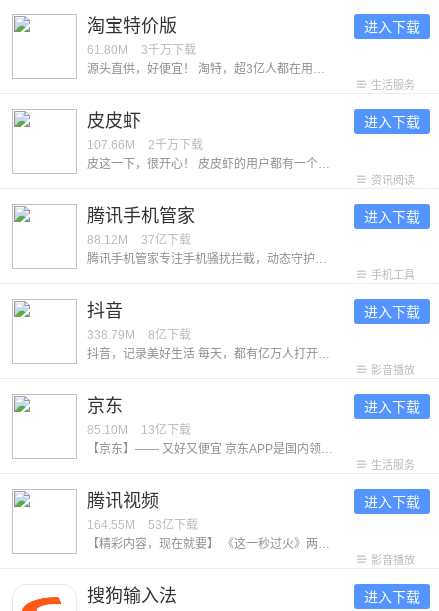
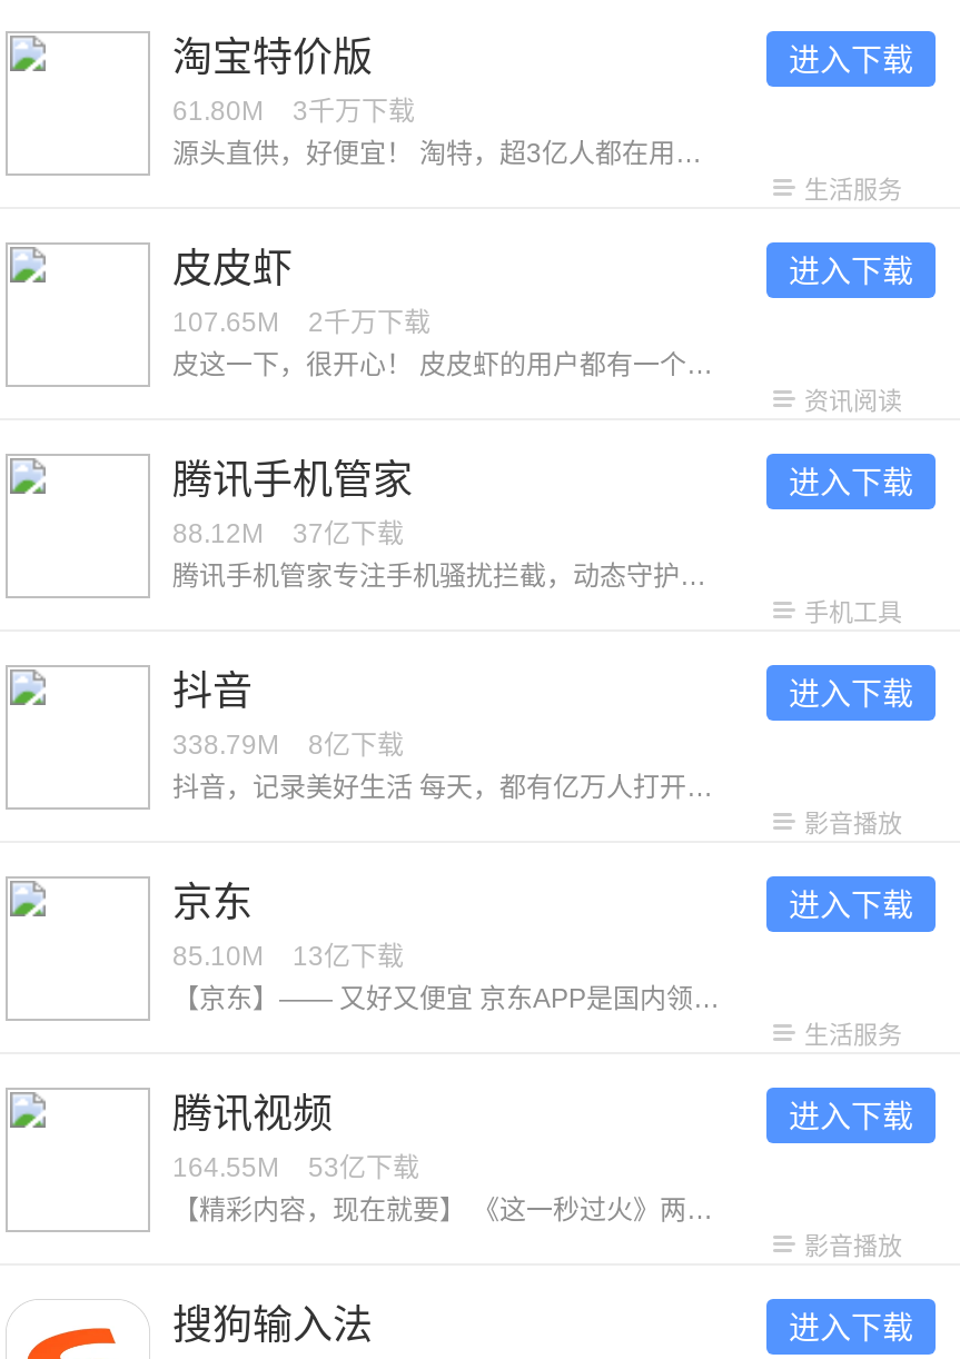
[87,138,203,152] 107.66M 2千万下载 -> [172,307,430,338] 107.65M 2千万下载

